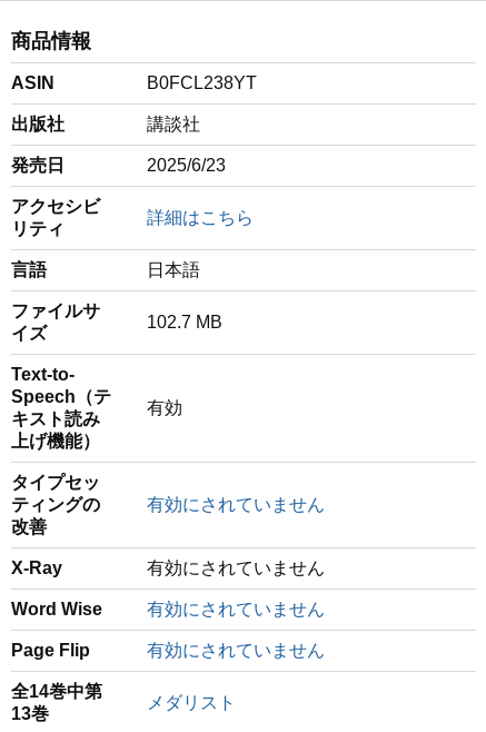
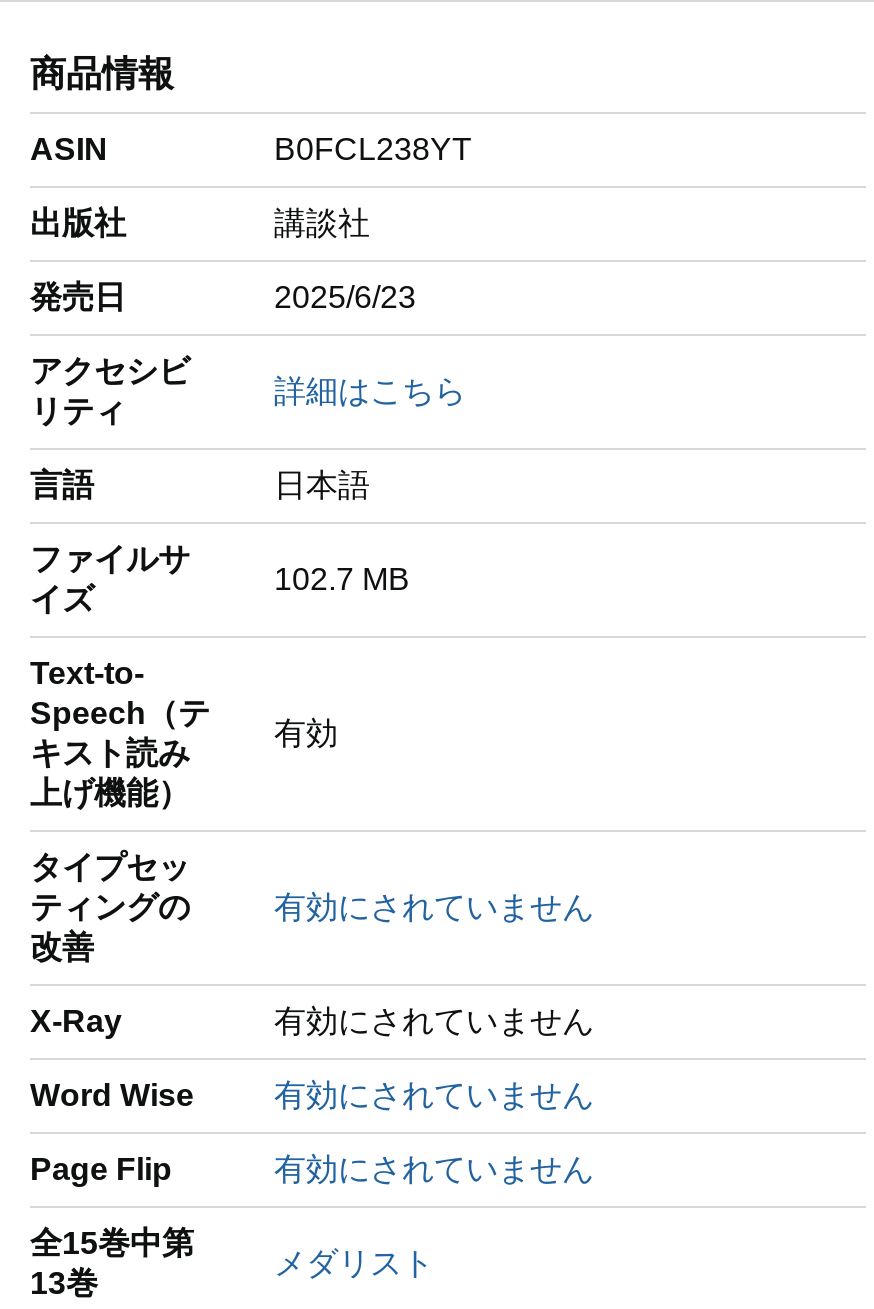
[11,682,102,701] 全14巻中第 -> [30,1226,194,1260] 全15巻中第

